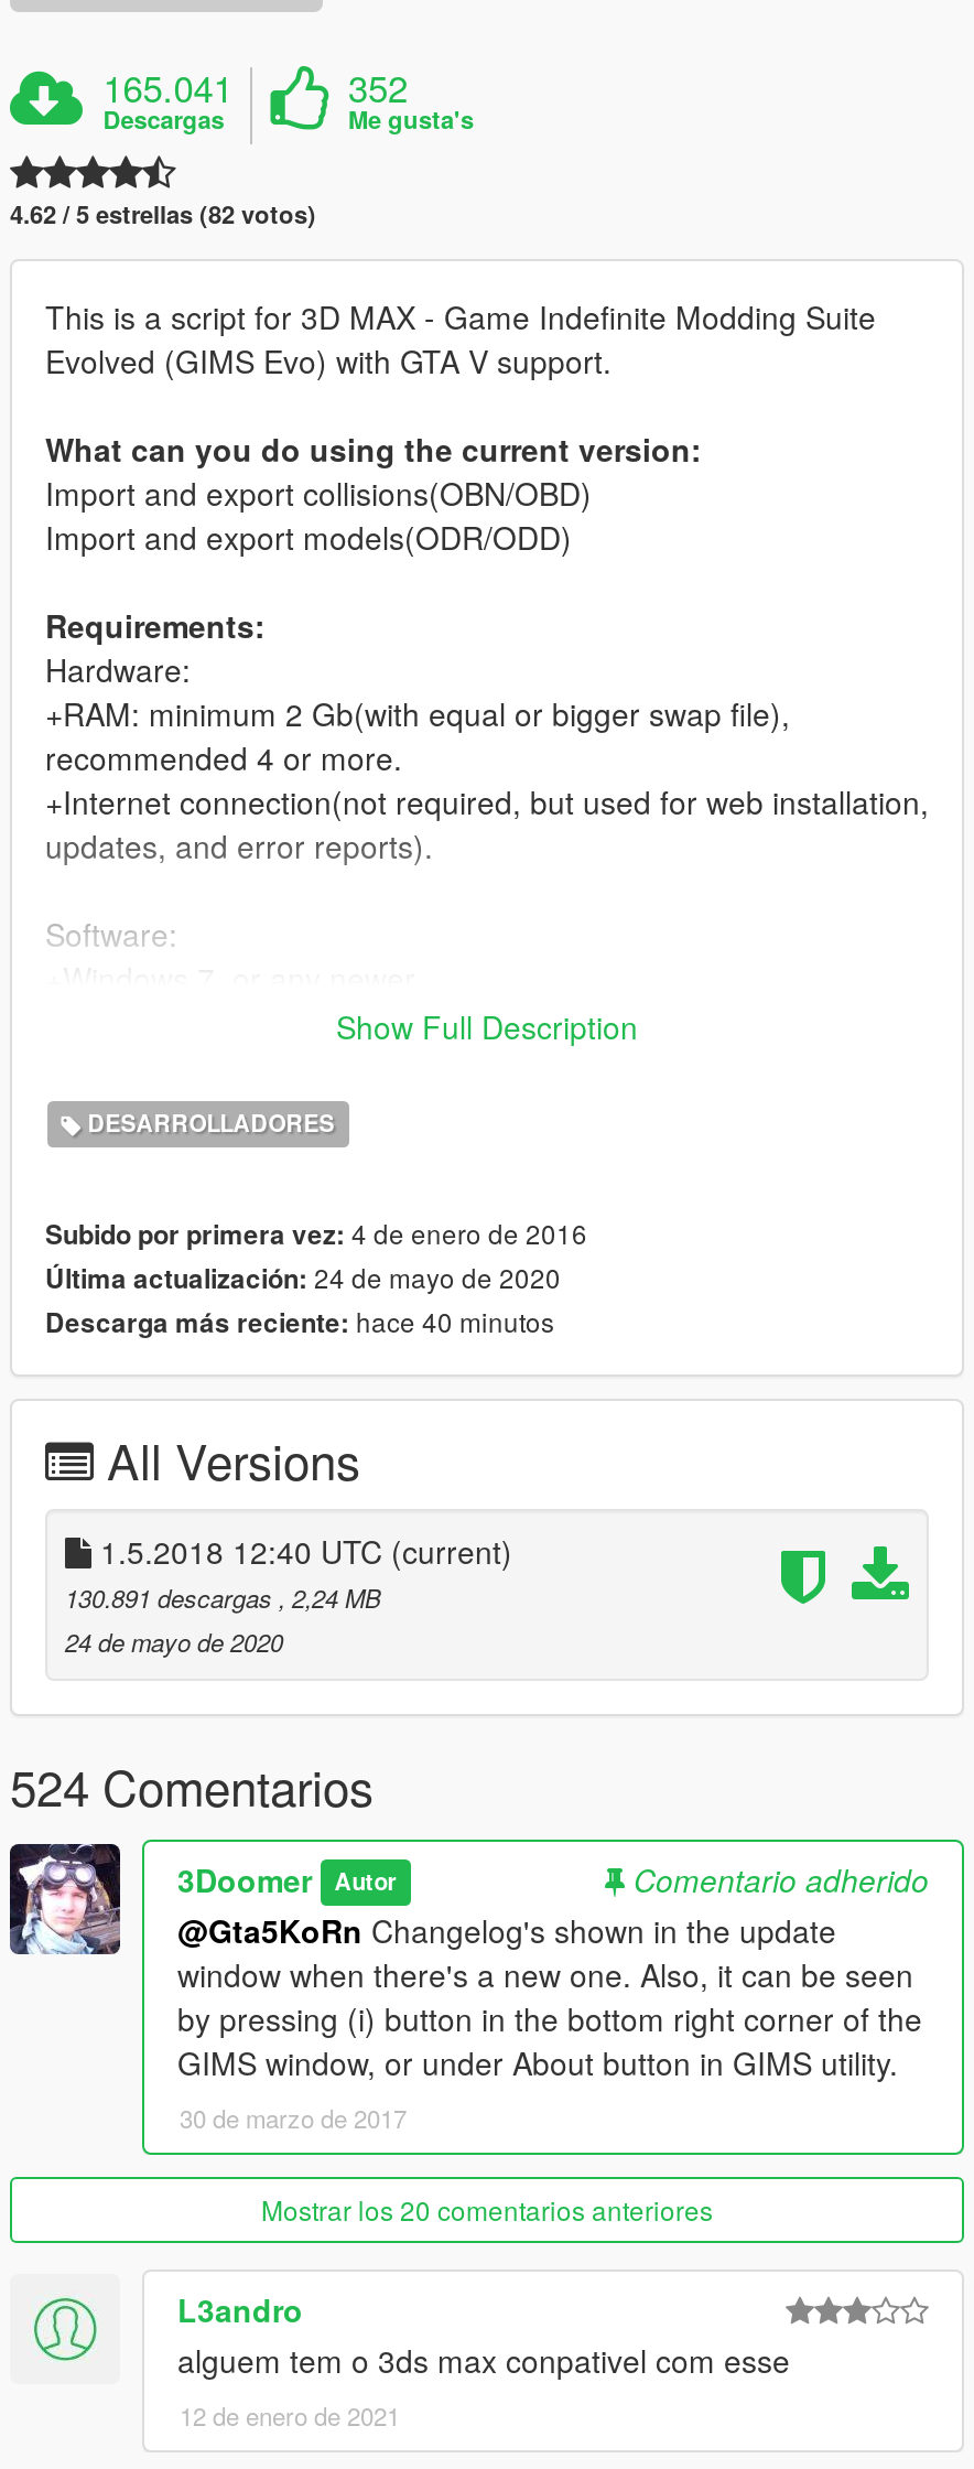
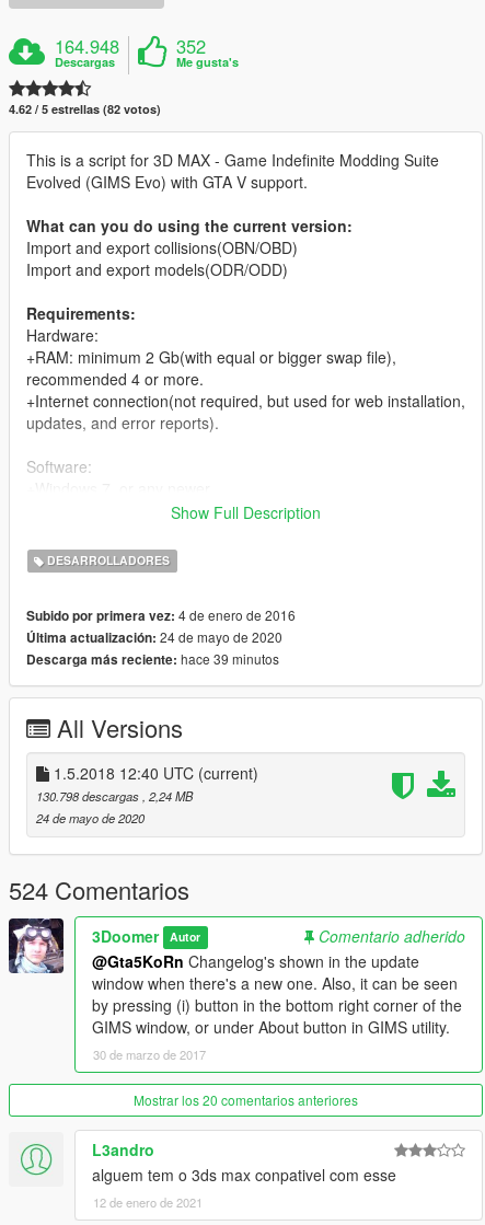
[103,60,233,112] 165.041 -> [55,32,120,59] 164.948
[45,1301,554,1340] Descarga más reciente: hace 40 minutos -> [26,649,279,668] Descarga más reciente: hace 39 minutos
[65,1578,380,1614] 130.891 descargas, 2,24 MB -> [36,787,193,804] 130.798 descargas, 2,24 MB

